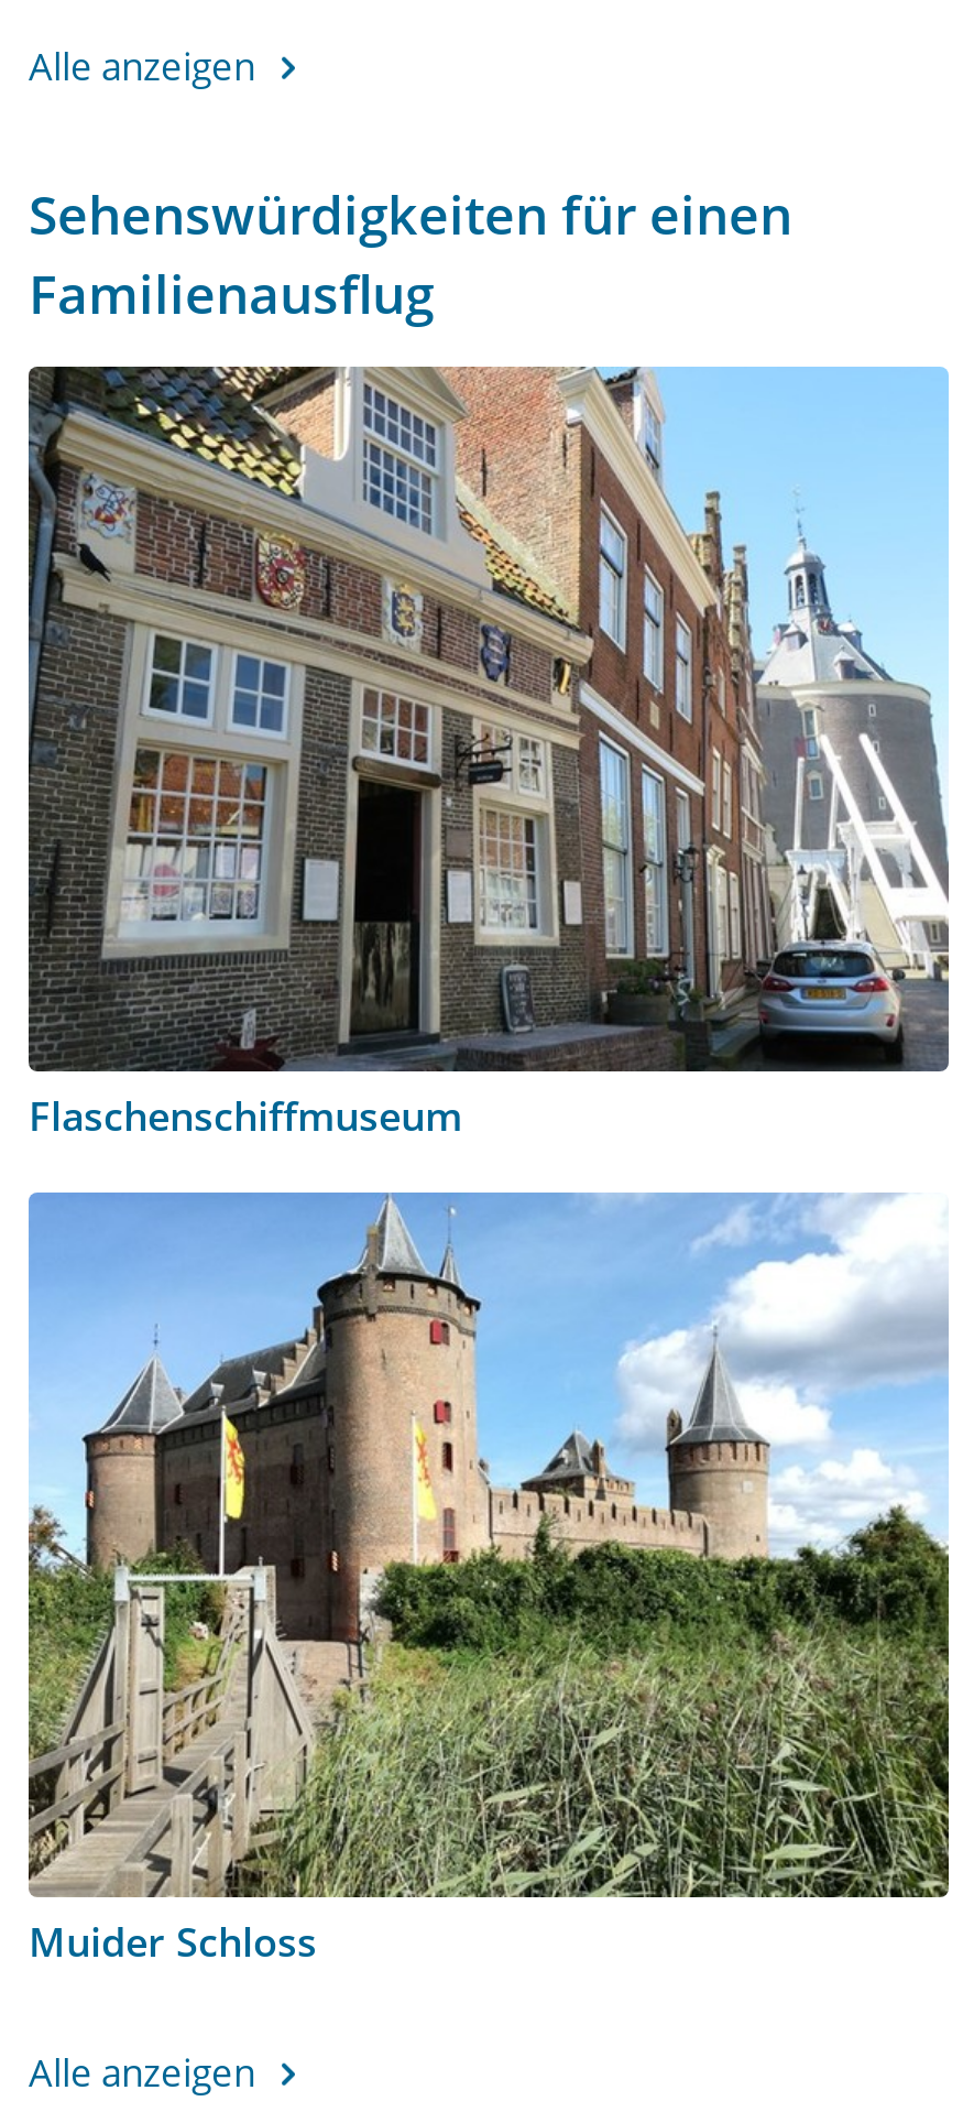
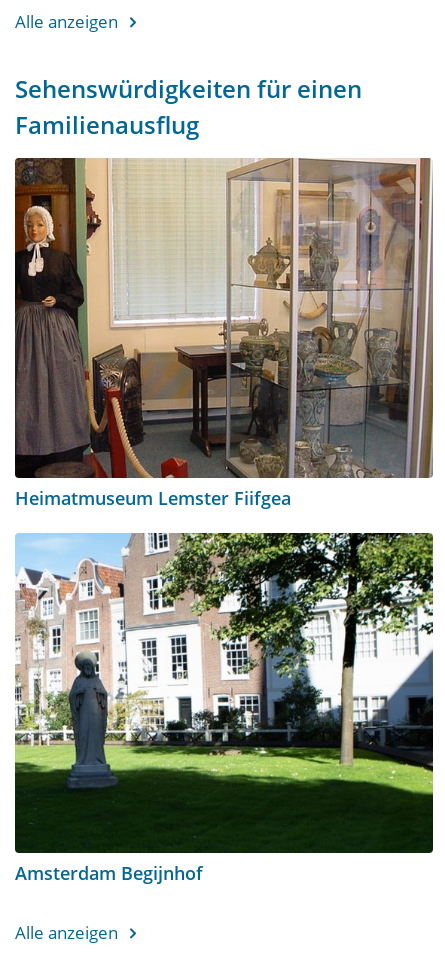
[26,364,949,1142] [image] | Flaschenschiffmuseum -> [14,157,434,510] [image] | Heimatmuseum Lemster Fiifgea
[26,1190,951,1968] [image] | Muider Schloss -> [14,532,434,885] [image] | Amsterdam Begijnhof

